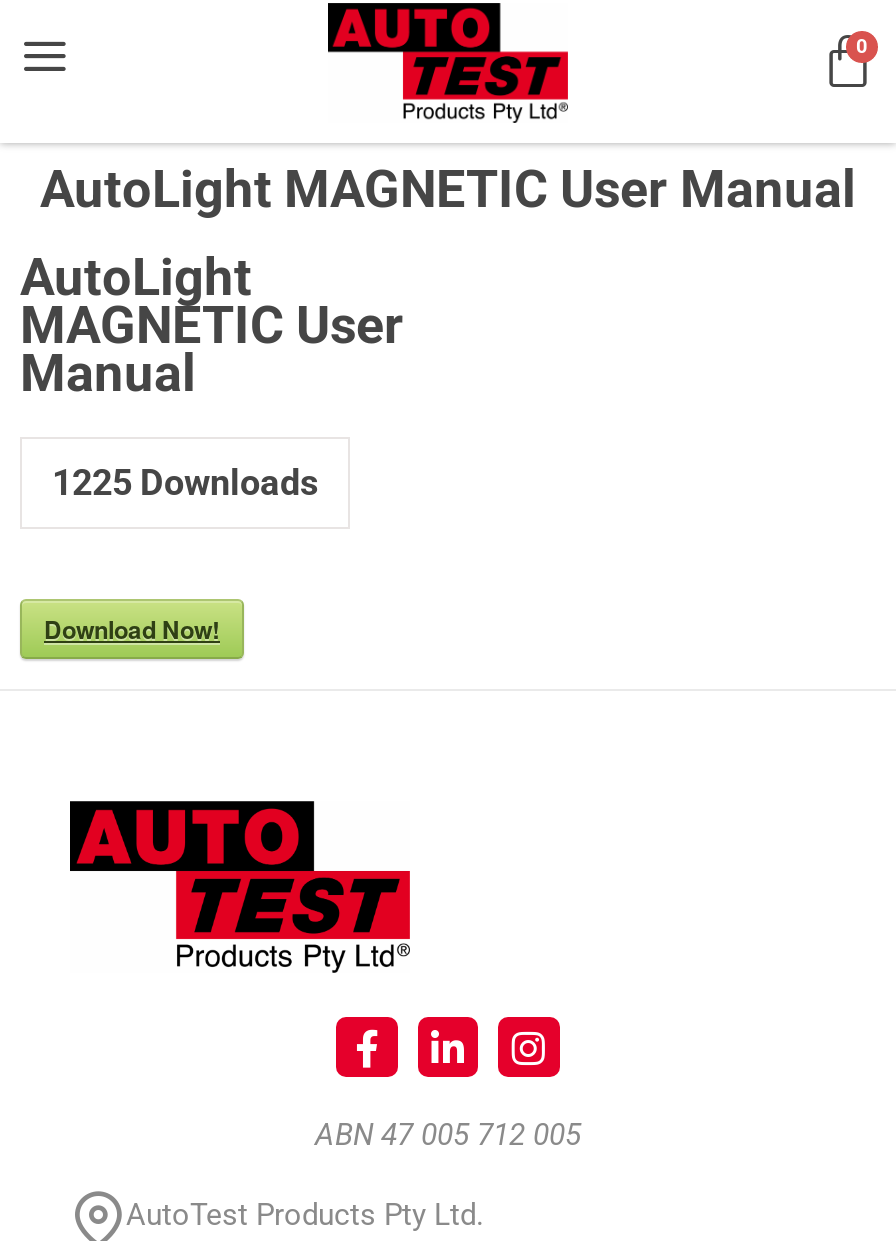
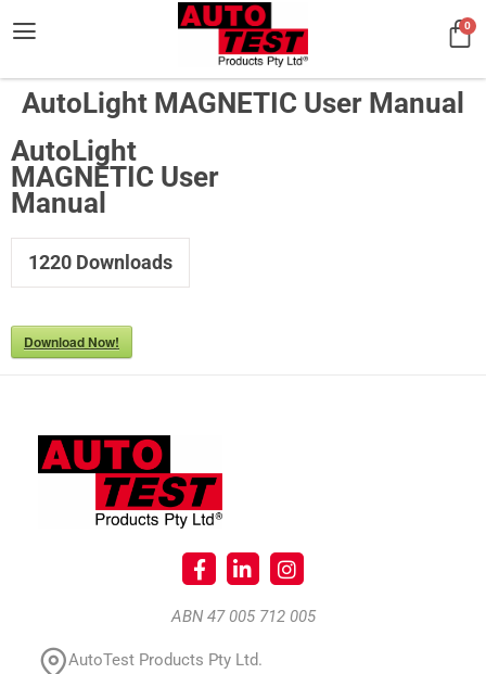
[52,462,318,504] 1225 Downloads -> [28,251,172,274] 1220 Downloads

